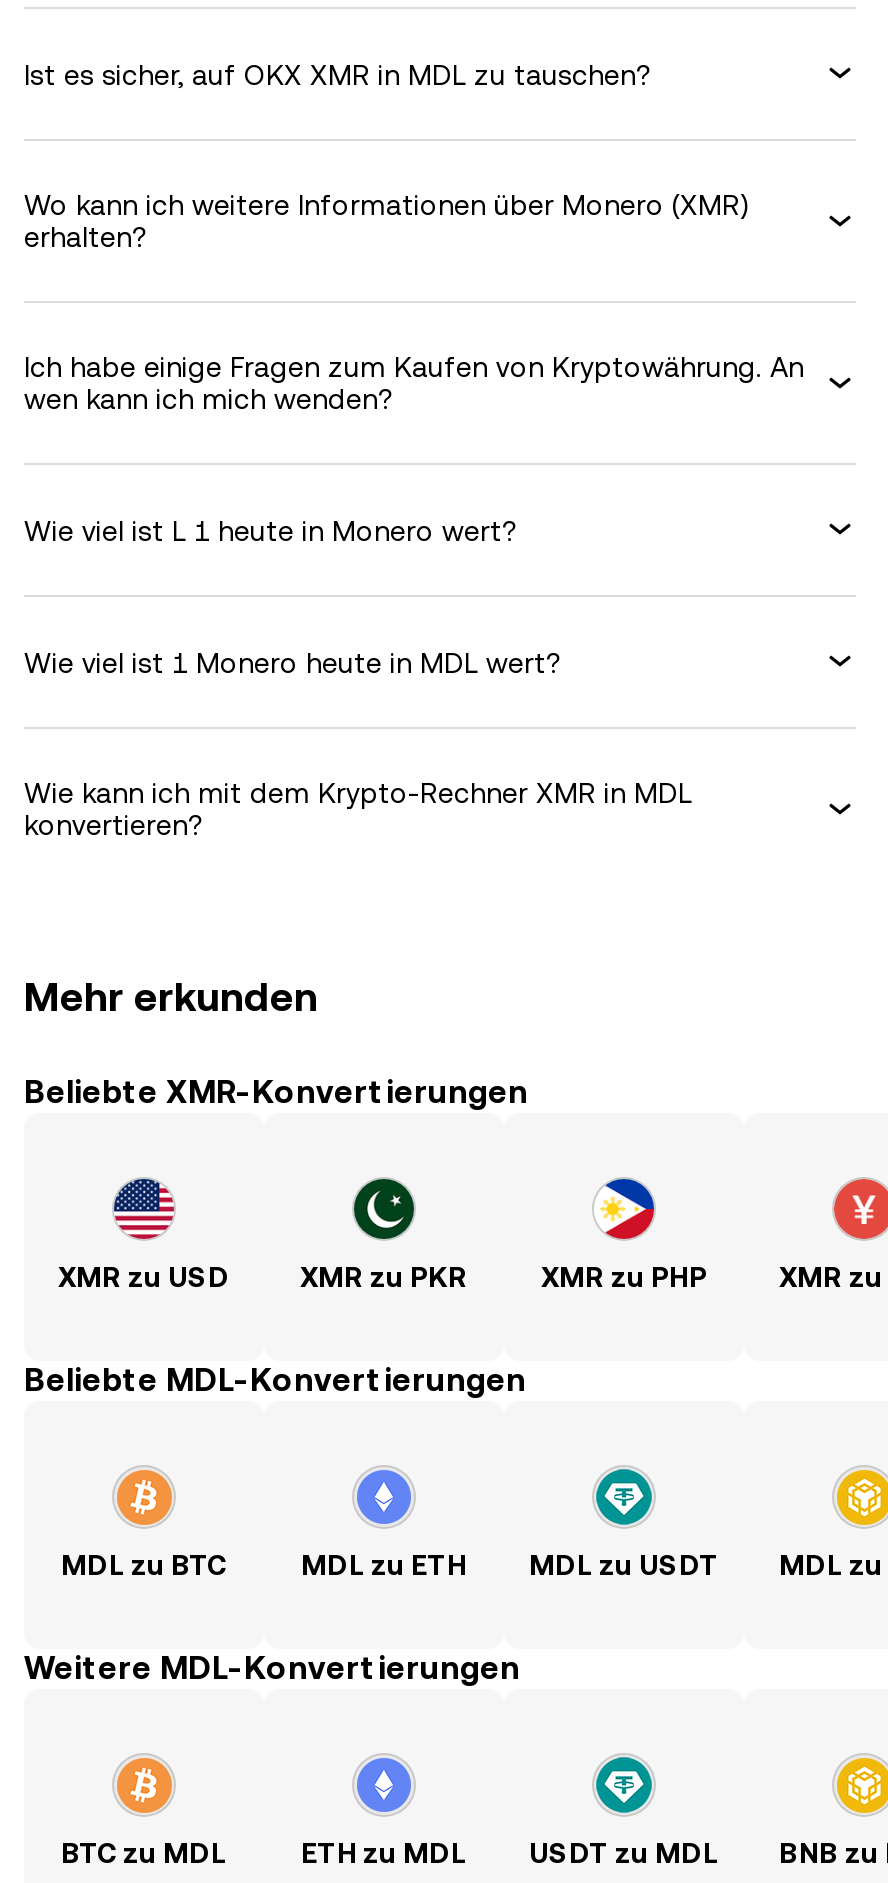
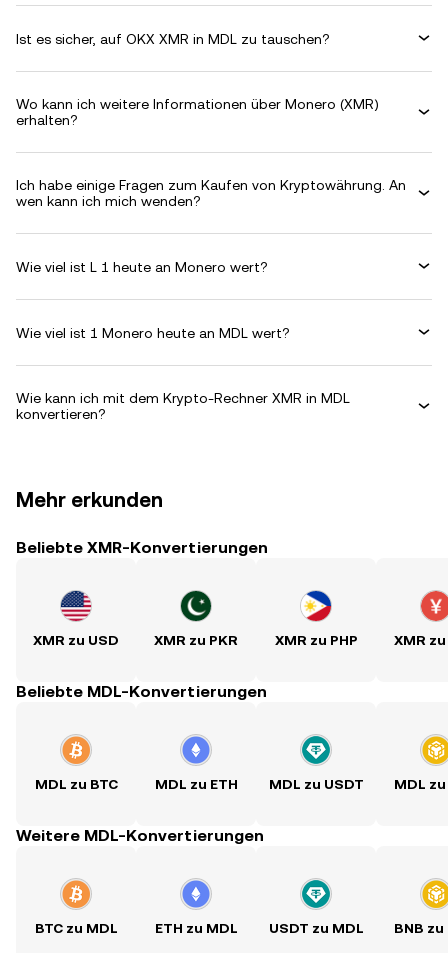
[24,514,518,546] Wie viel ist L 1 heute in Monero wert? -> [16,258,268,274] Wie viel ist L 1 heute an Monero wert?
[24,646,562,678] Wie viel ist 1 Monero heute in MDL wert? -> [16,324,290,340] Wie viel ist 1 Monero heute an MDL wert?

